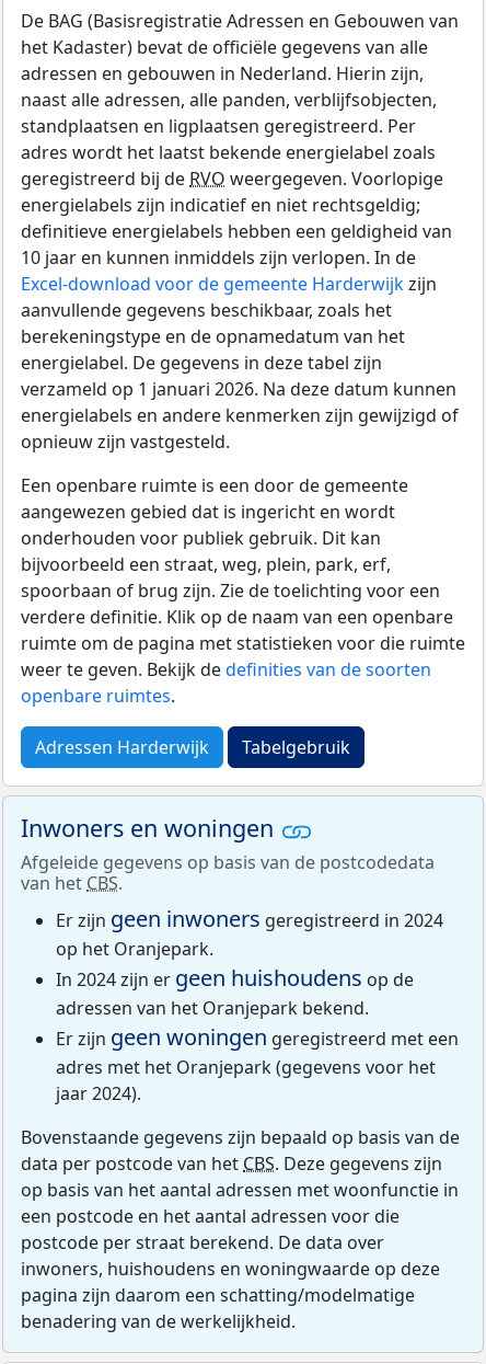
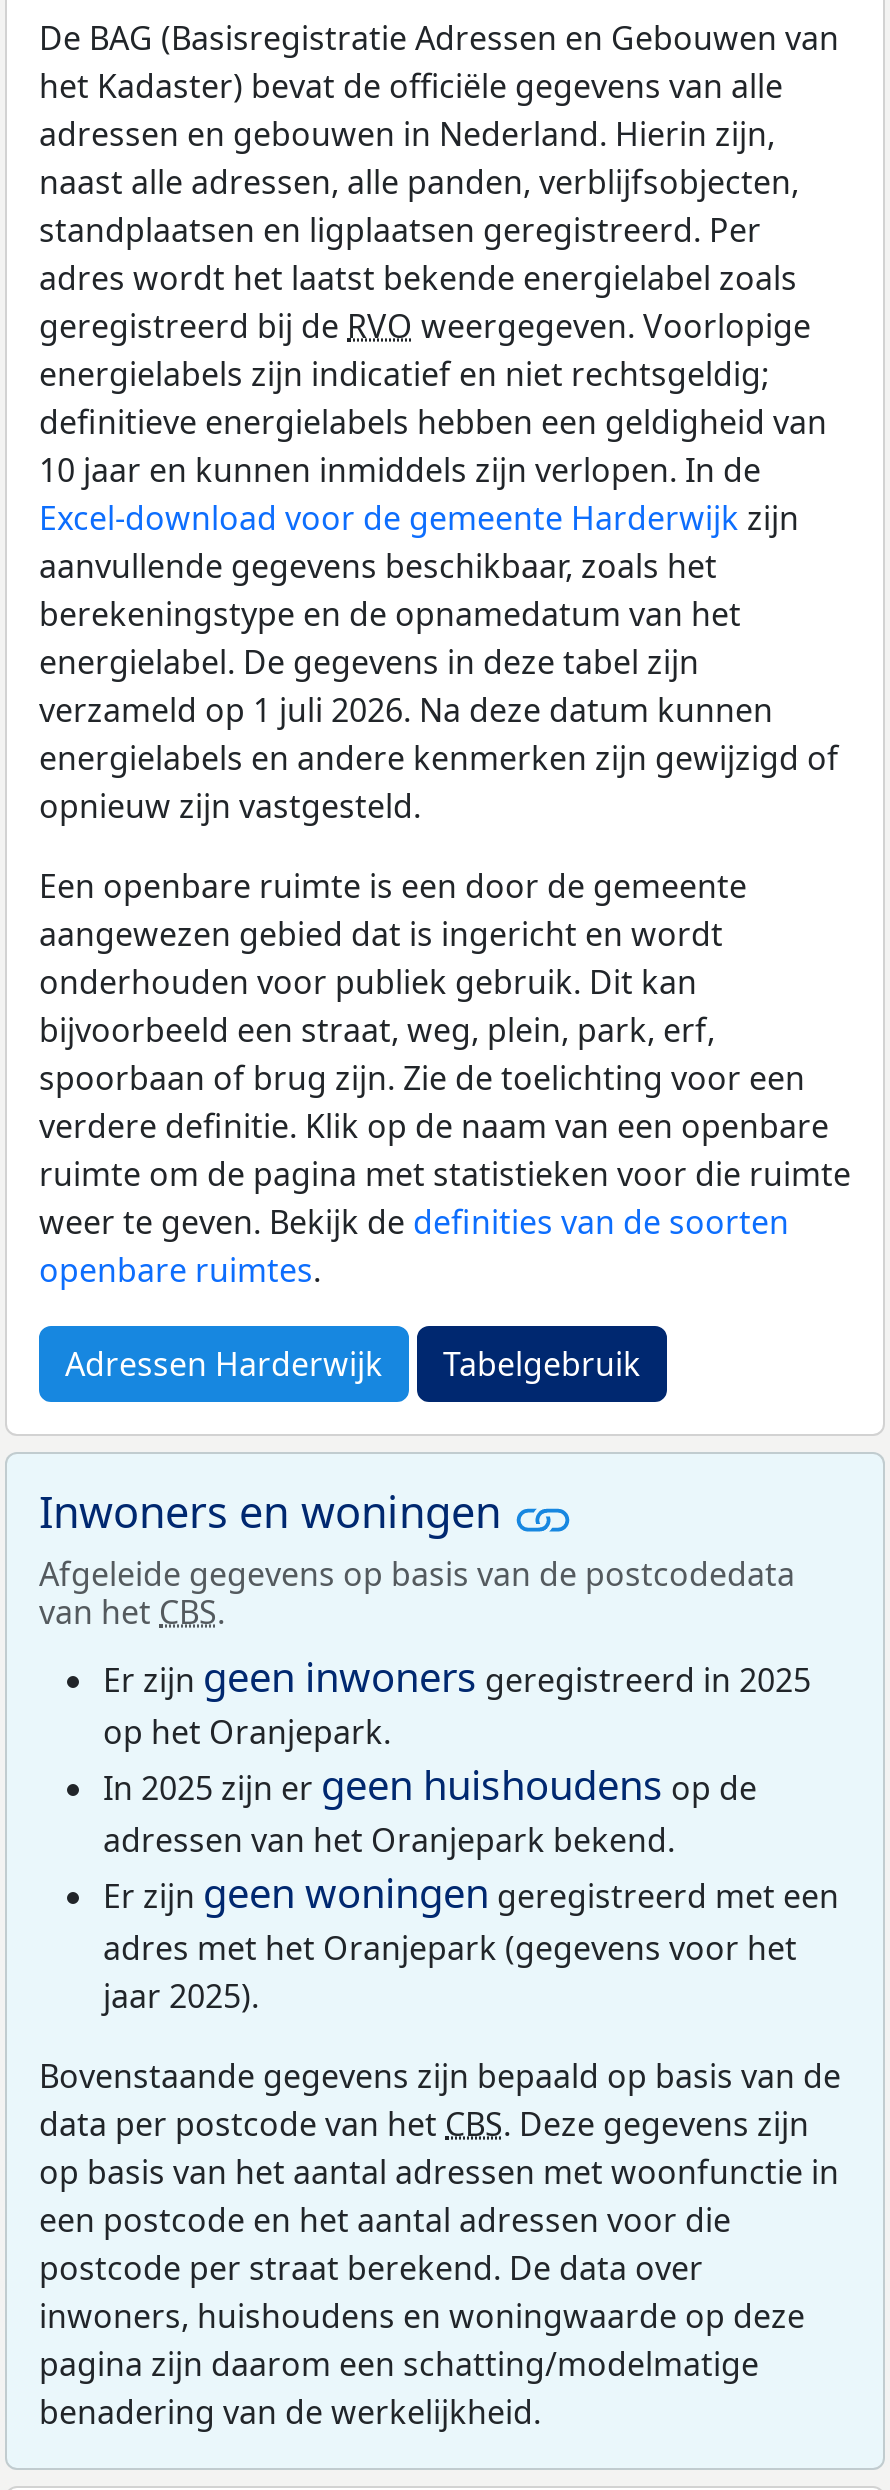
[21,377,456,401] verzameld op 1 januari 2026. Na deze datum kunnen -> [39,689,773,733] verzameld op 1 juli 2026. Na deze datum kunnen
[56,904,443,933] Er zijn geen inwoners geregistreerd in 2024 -> [103,1649,811,1703] Er zijn geen inwoners geregistreerd in 2025
[56,963,414,992] In 2024 zijn er geen huishoudens op de -> [103,1757,757,1811] In 2025 zijn er geen huishoudens op de
[56,1081,141,1105] jaar 2024). -> [103,1973,259,2017] jaar 2025).

